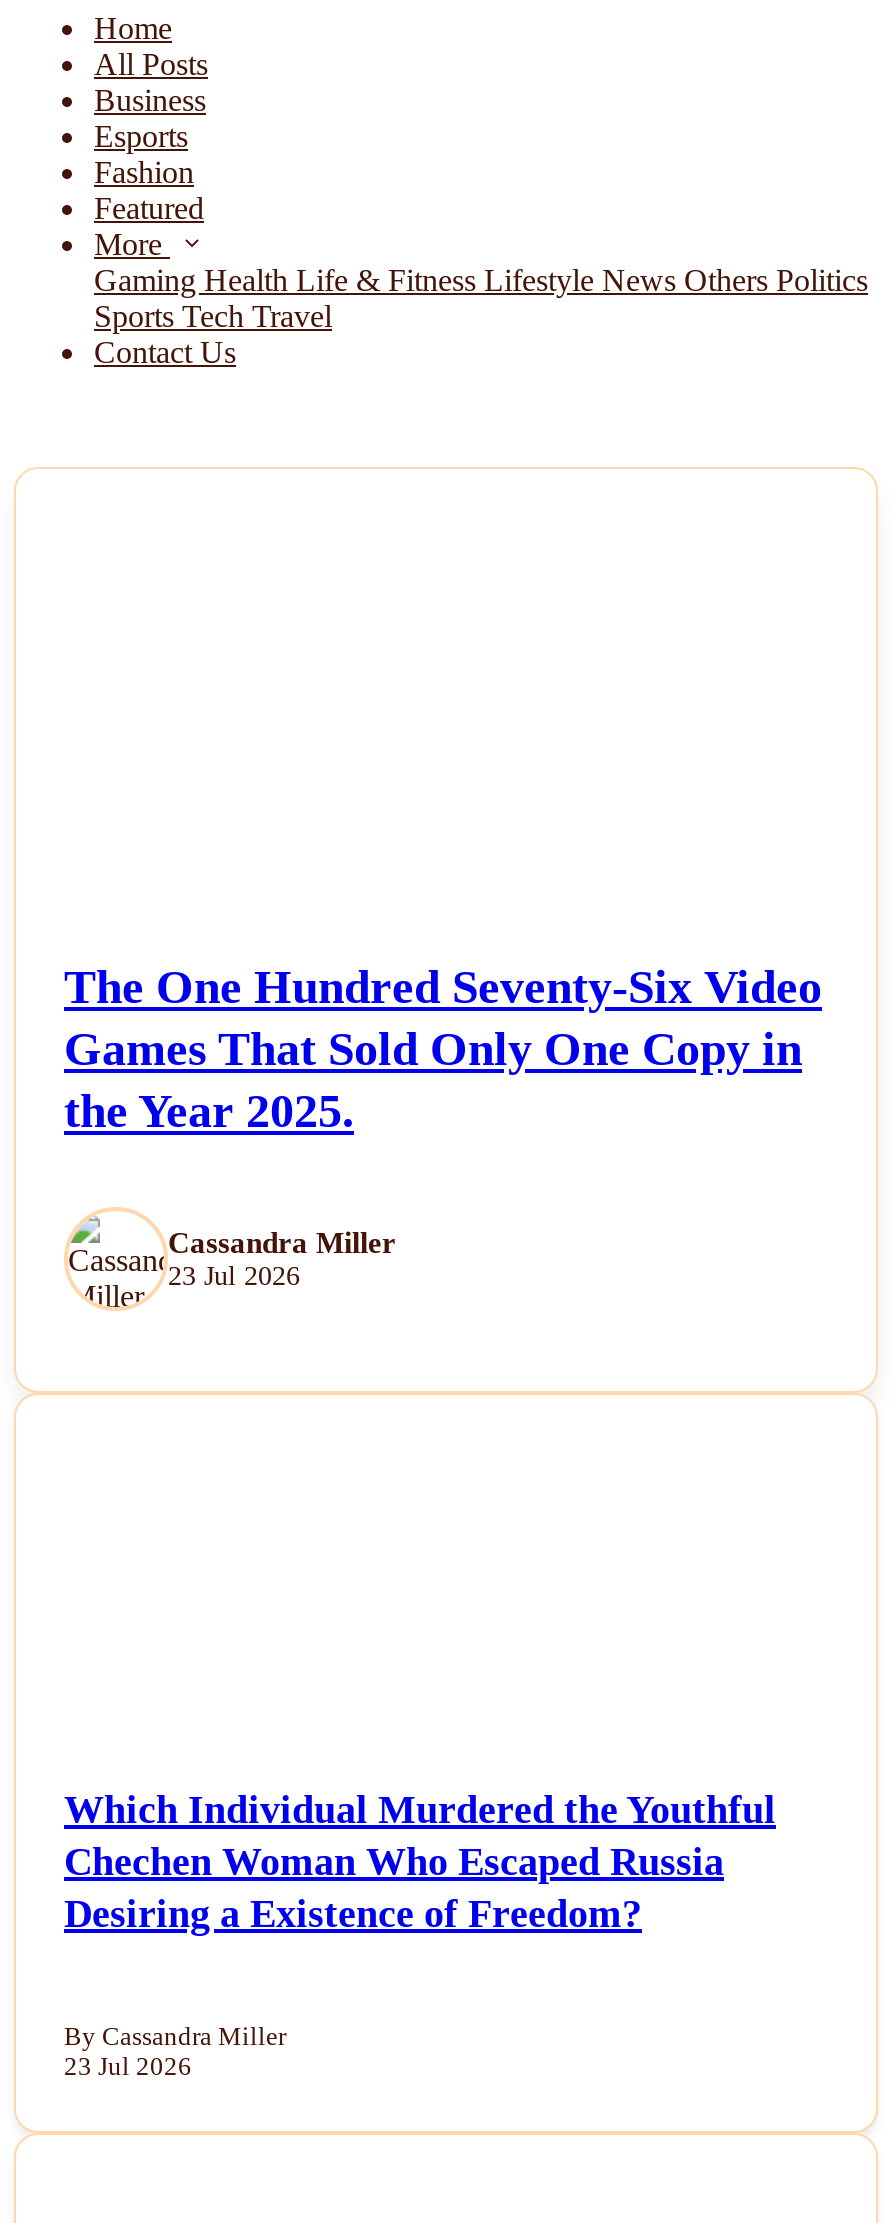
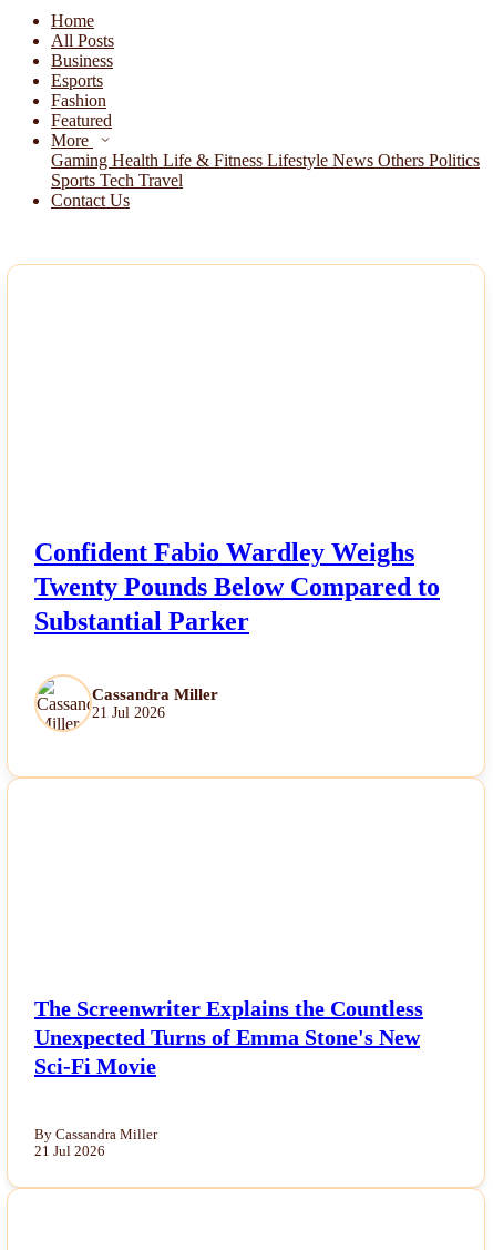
[64,961,822,1137] The One Hundred Seventy-Six Video | Games That Sold Only One Copy in | the Year 2025. -> [34,538,440,635] Confident Fabio Wardley Weighs | Twenty Pounds Below Compared to | Substantial Parker
[168,1261,300,1291] 23 Jul 2026 -> [92,704,165,721] 21 Jul 2026
[64,1787,776,1935] Which Individual Murdered the Youthful | Chechen Woman Who Escaped Russia | Desiring a Existence of Freedom? -> [34,996,423,1078] The Screenwriter Explains the Countless | Unexpected Turns of Emma Stone's New | Sci-Fi Movie
[64,2054,192,2082] 23 Jul 2026 -> [34,1144,105,1159] 21 Jul 2026

